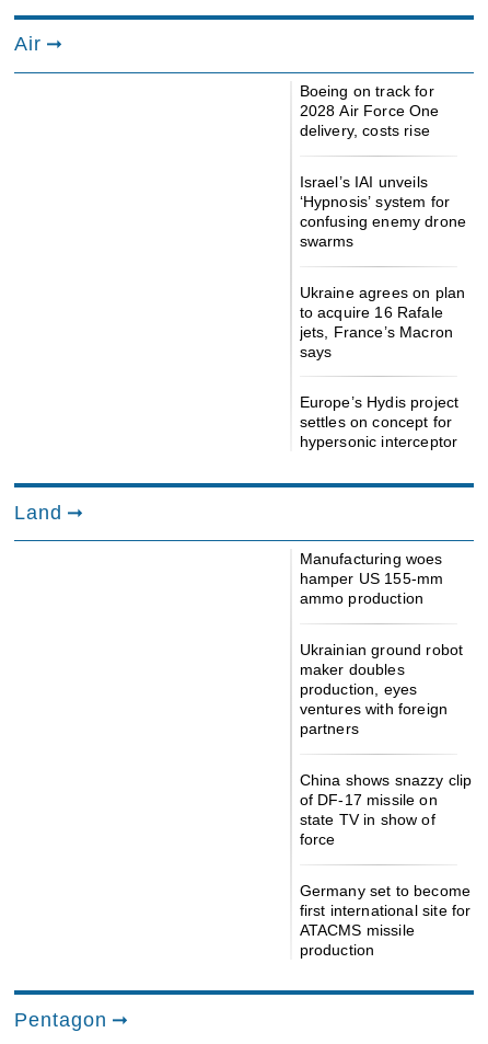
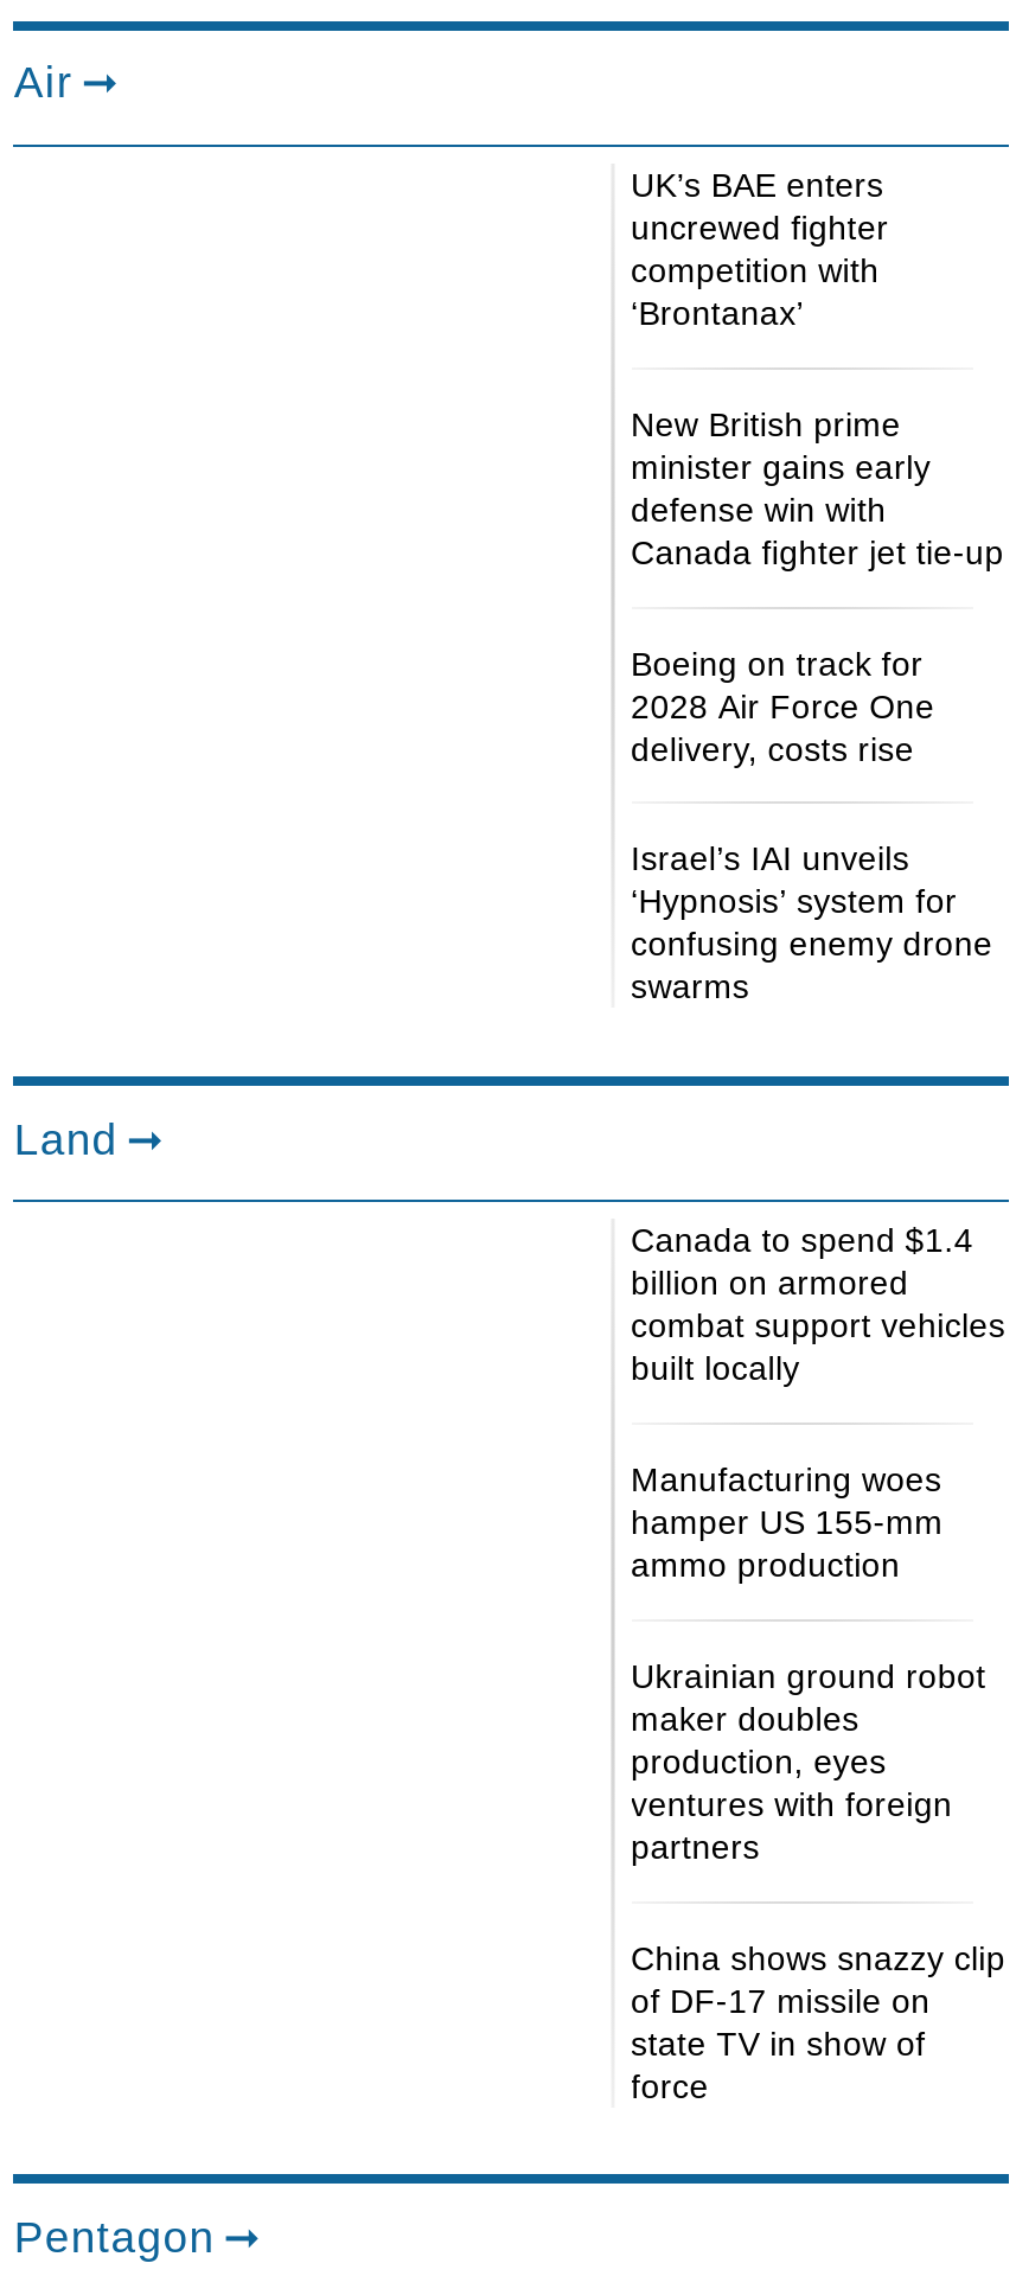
none -> [631,166,1004,571] UK’s BAE enters | uncrewed fighter | competition with | ‘Brontanax’ | New British prime | minister gains early | defense win with | Canada fighter jet tie-up
moved [299,82,466,250] -> [631,644,993,1006]: Boeing on track for | 2028 Air Force One | delivery, costs rise | Israel’s IAI unveils | ‘Hypnosis’ system for | confusing enemy drone | swarms
[299,283,465,451] Ukraine agrees on plan | to acquire 16 Rafale | jets, France’s Macron | says | Europe’s Hydis project | settles on concept for | hypersonic interceptor -> none
none -> [631,1221,1005,1387] Canada to spend $1.4 | billion on armored | combat support vehicles | built locally
moved [299,550,472,848] -> [631,1460,1005,2104]: Manufacturing woes | hamper US 155-mm | ammo production | ... | state TV in show of | force
[299,881,471,958] Germany set to become | first international site for | ATACMS missile | production -> none

